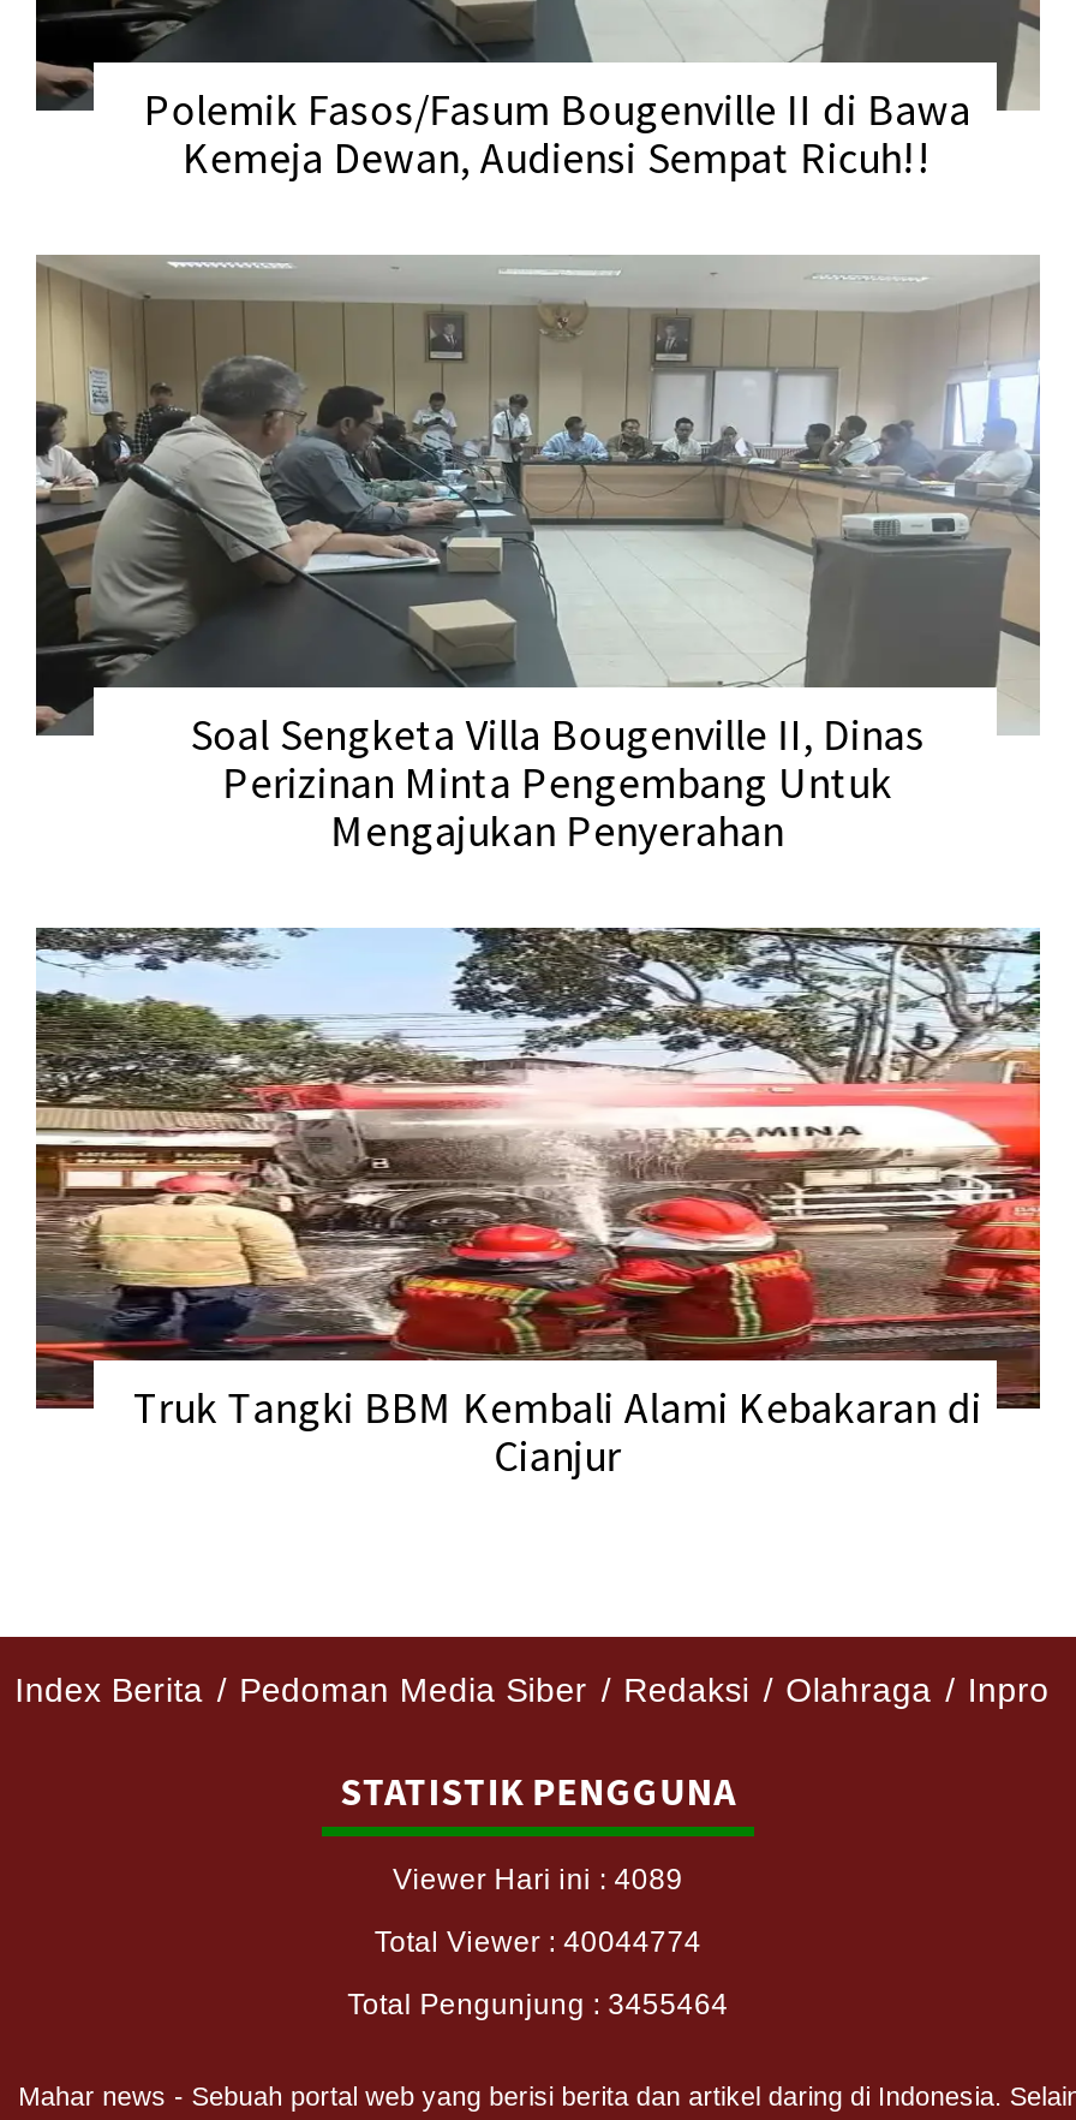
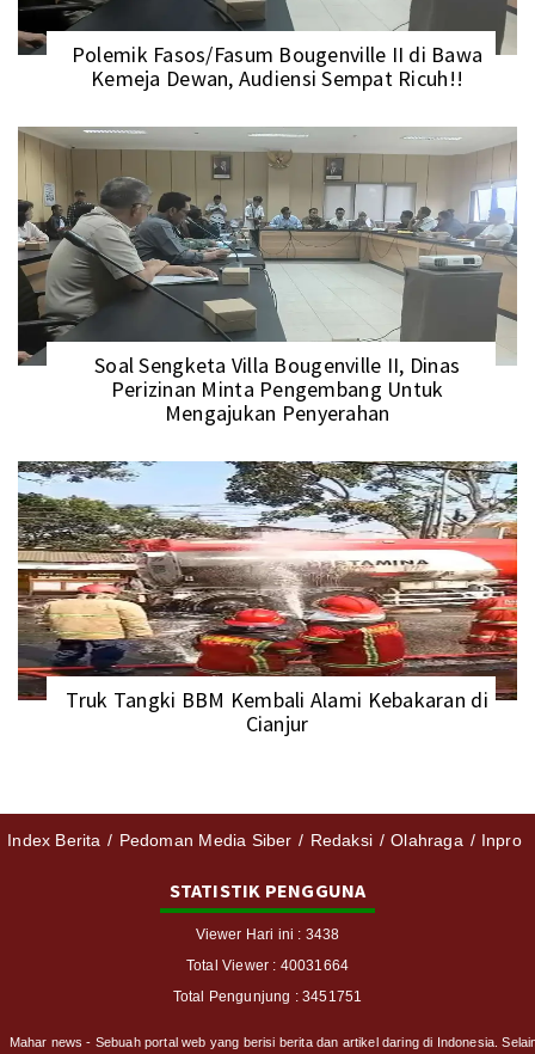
[393,1863,683,1897] Viewer Hari ini : 4089 -> [195,926,340,943] Viewer Hari ini : 3438
[374,1926,702,1959] Total Viewer : 40044774 -> [186,957,349,974] Total Viewer : 40031664
[348,1988,728,2022] Total Pengunjung : 3455464 -> [173,989,362,1005] Total Pengunjung : 3451751

